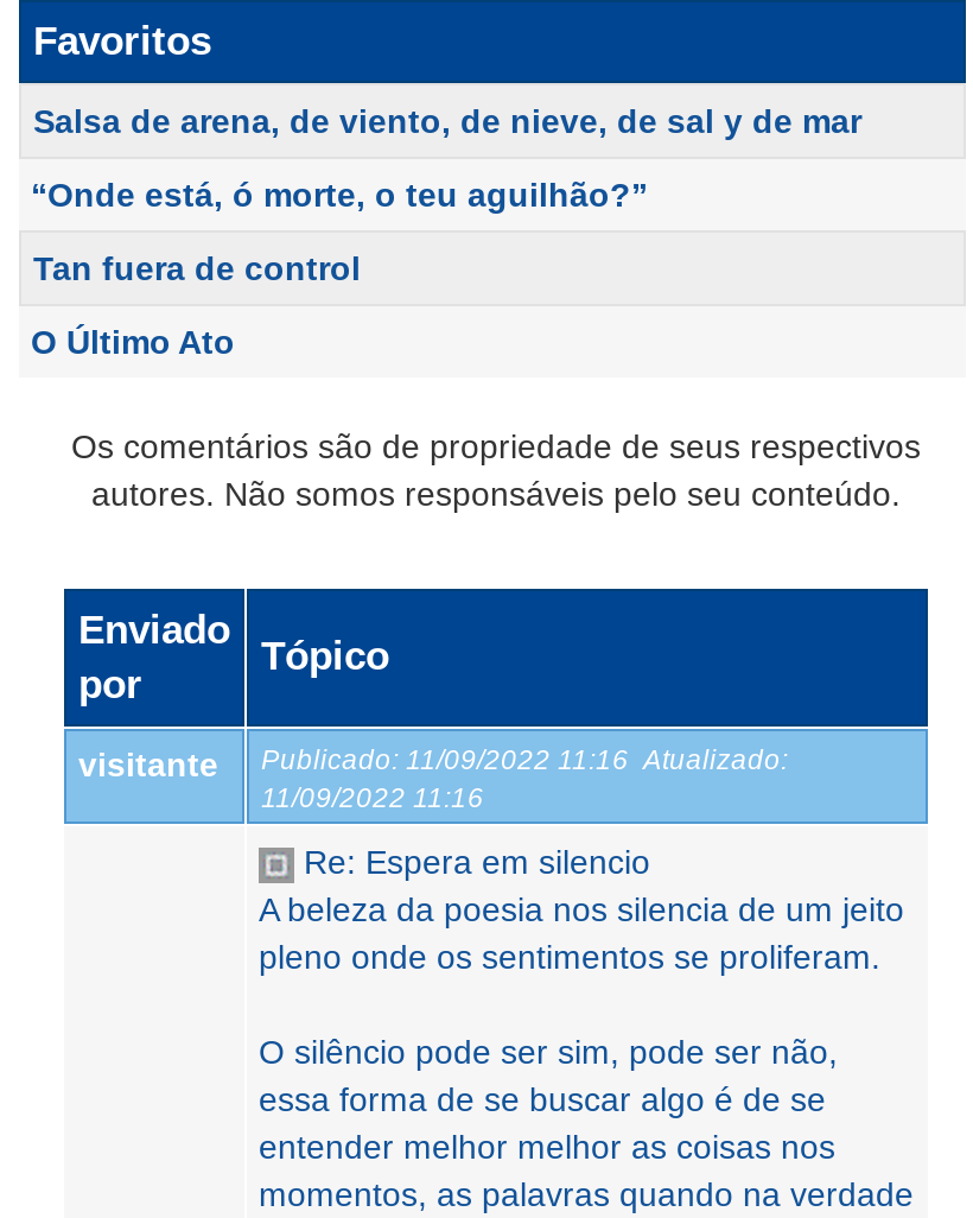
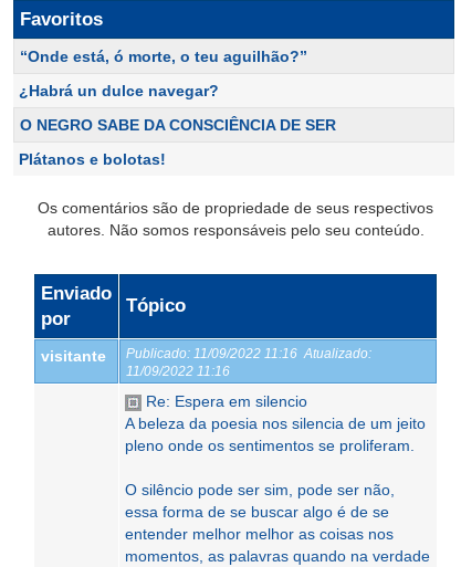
[33,102,861,140] Salsa de arena, de viento, de nieve, de sal y de mar -> none
moved [31,176,648,214] -> [20,48,307,65]: “Onde está, ó morte, o teu aguilhão?”
[31,249,361,361] Tan fuera de control | O Último Ato -> [19,82,336,168] ¿Habrá un dulce navegar? | O NEGRO SABE DA CONSCIÊNCIA DE SER | Plátanos e bolotas!

